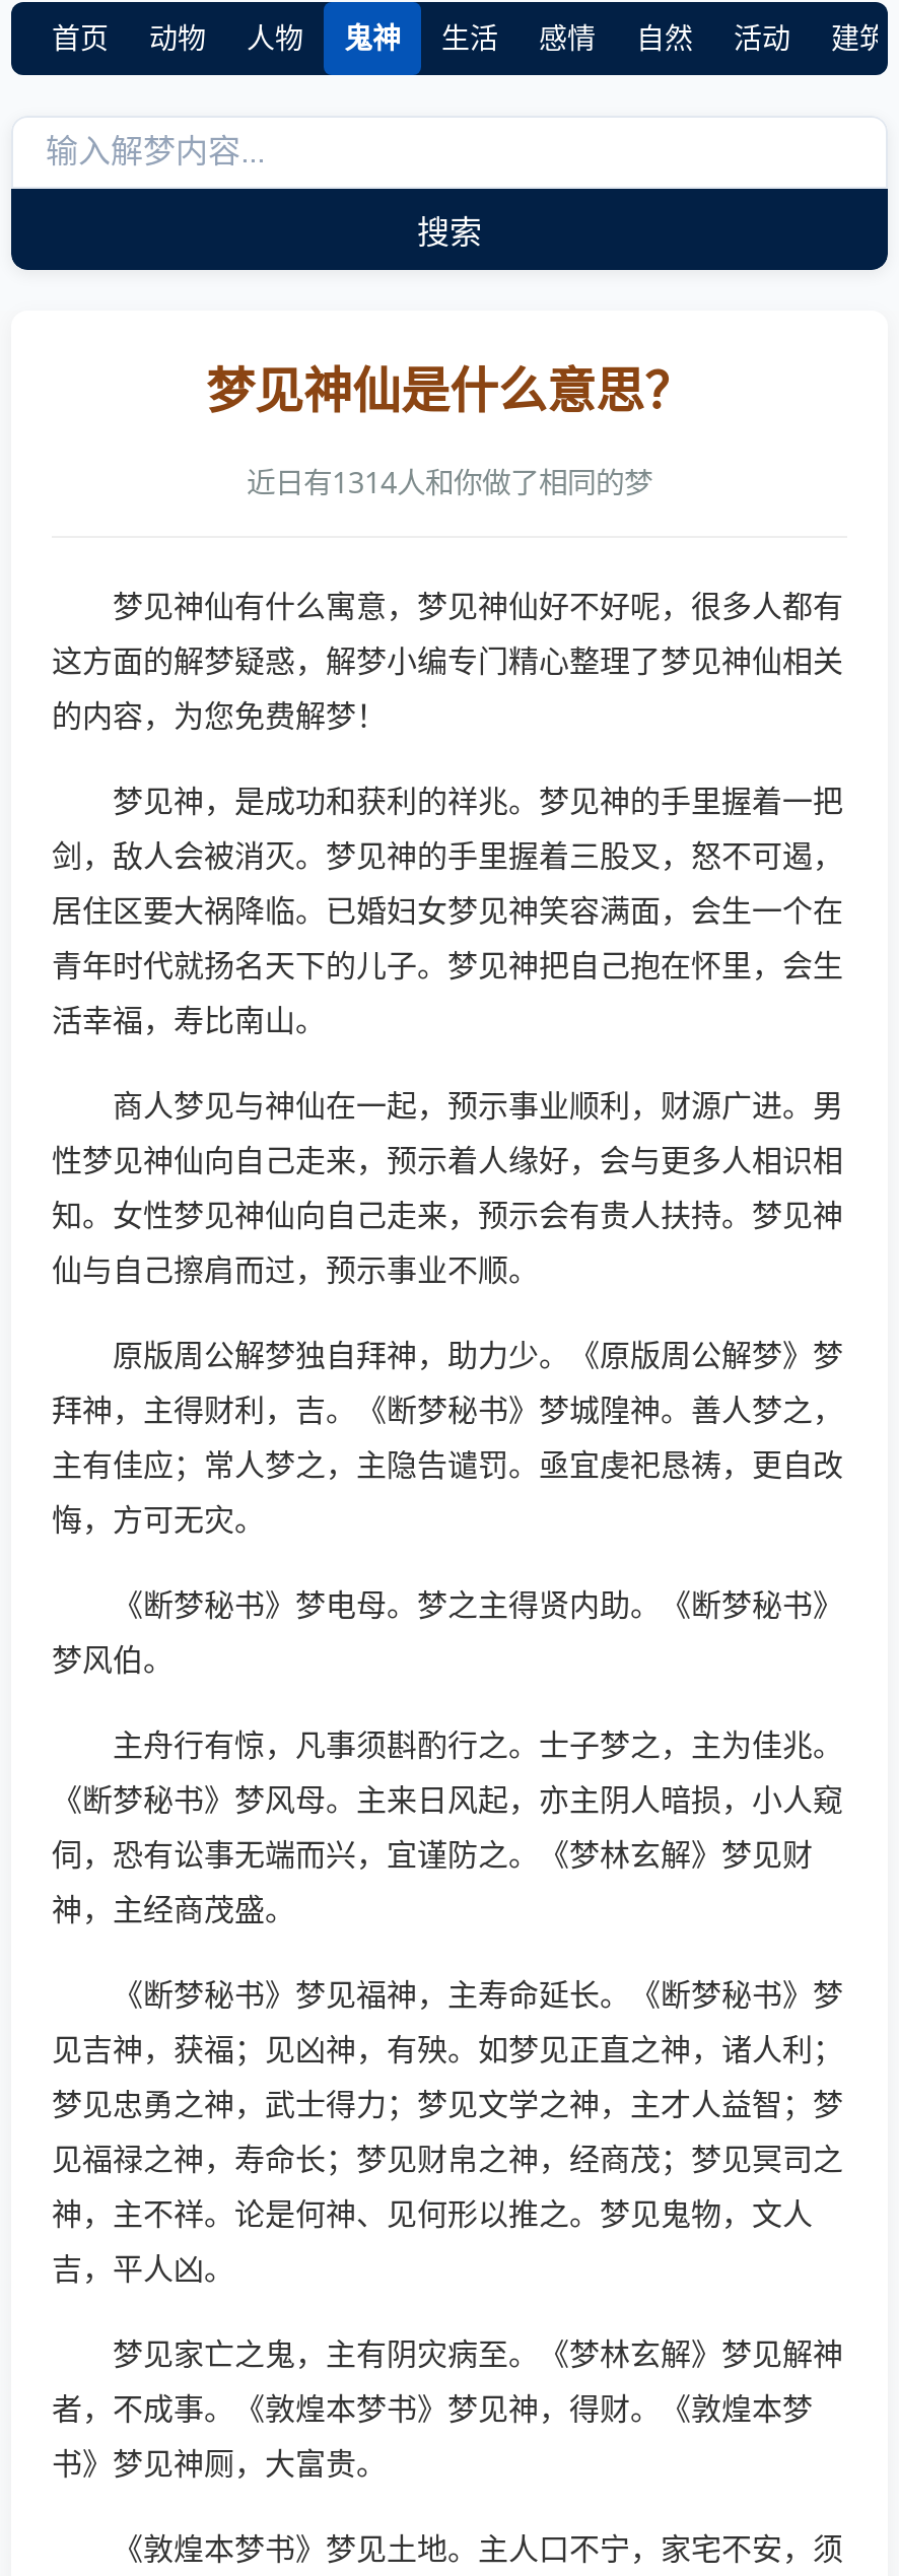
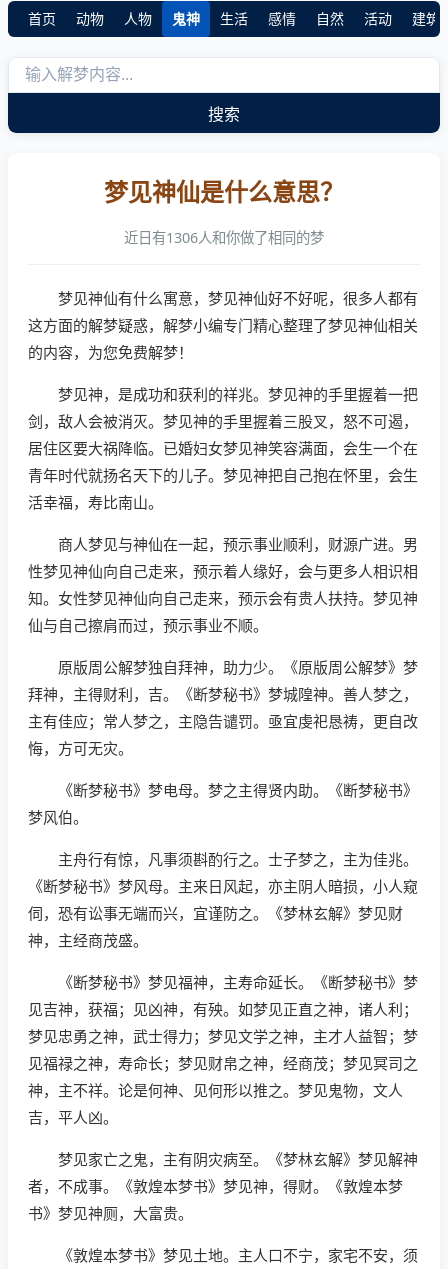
[247,463,652,501] 近日有1314人和你做了相同的梦 -> [124,228,324,247] 近日有1306人和你做了相同的梦

